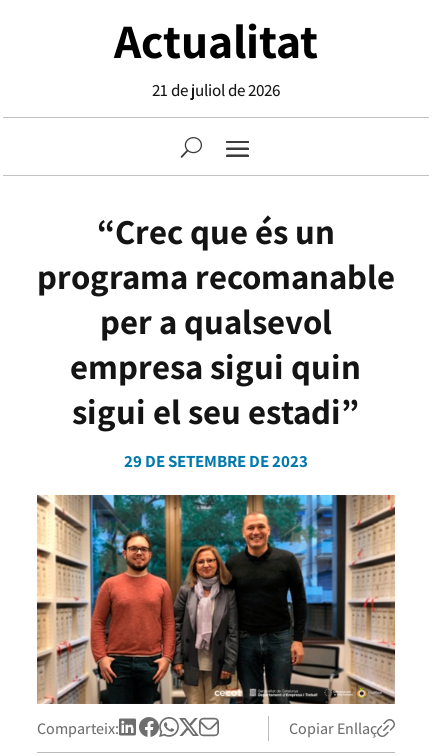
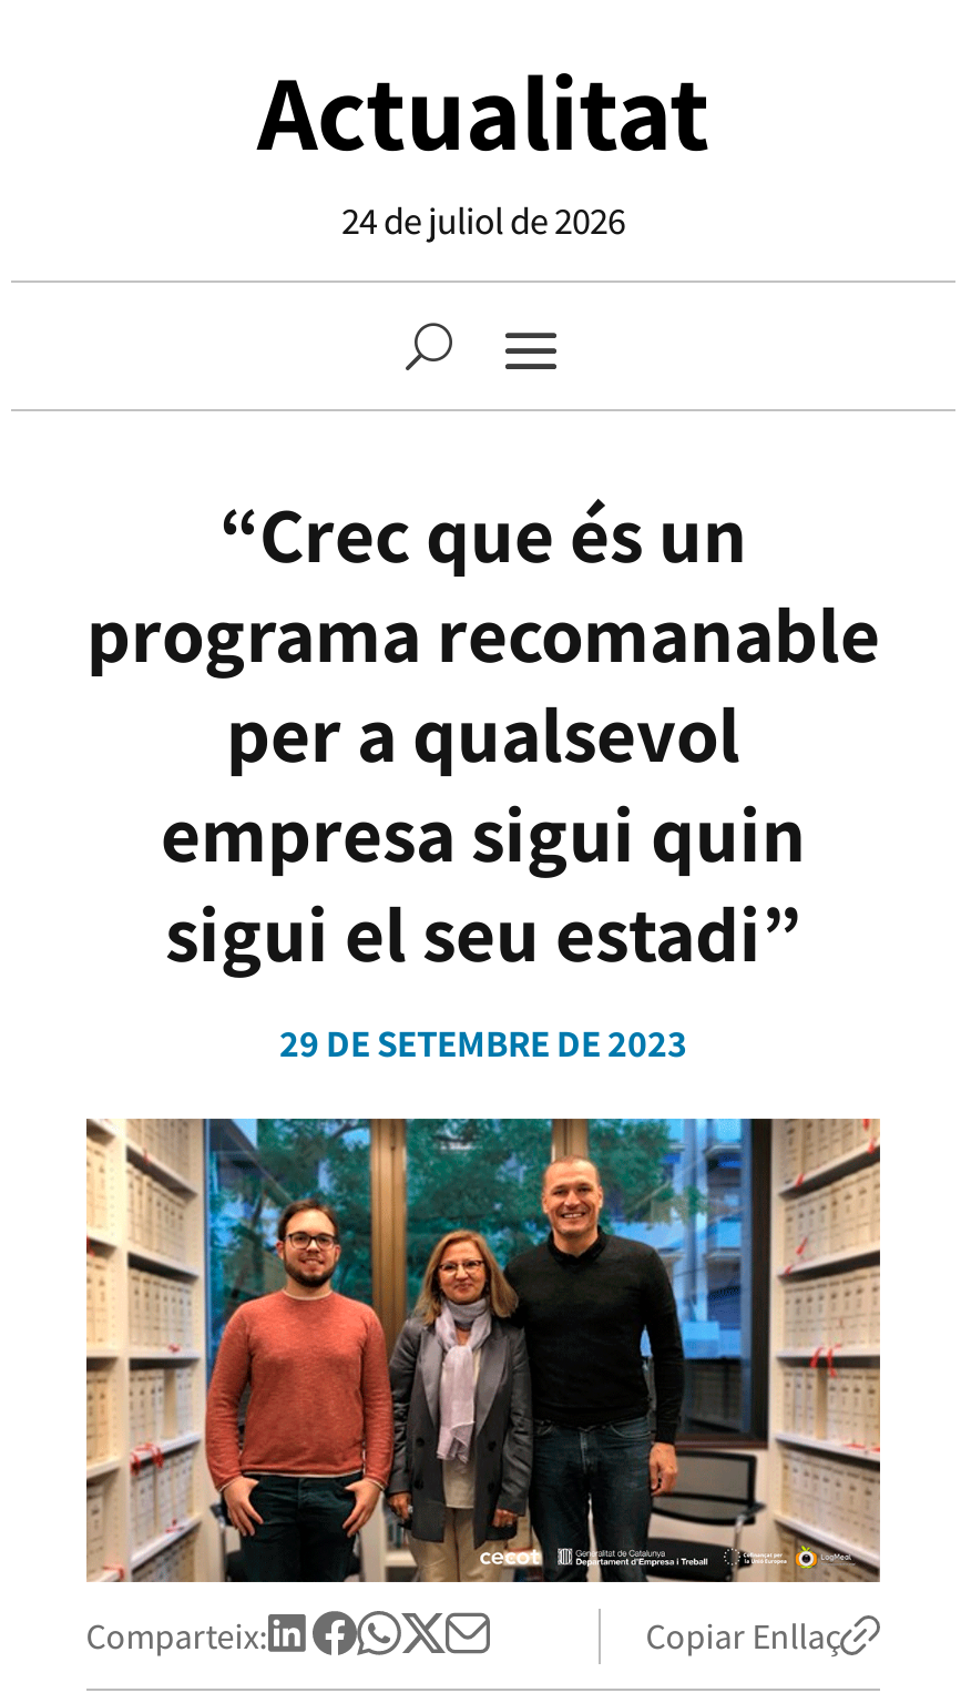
[152,79,280,101] 21 de juliol de 2026 -> [341,196,625,245] 24 de juliol de 2026

